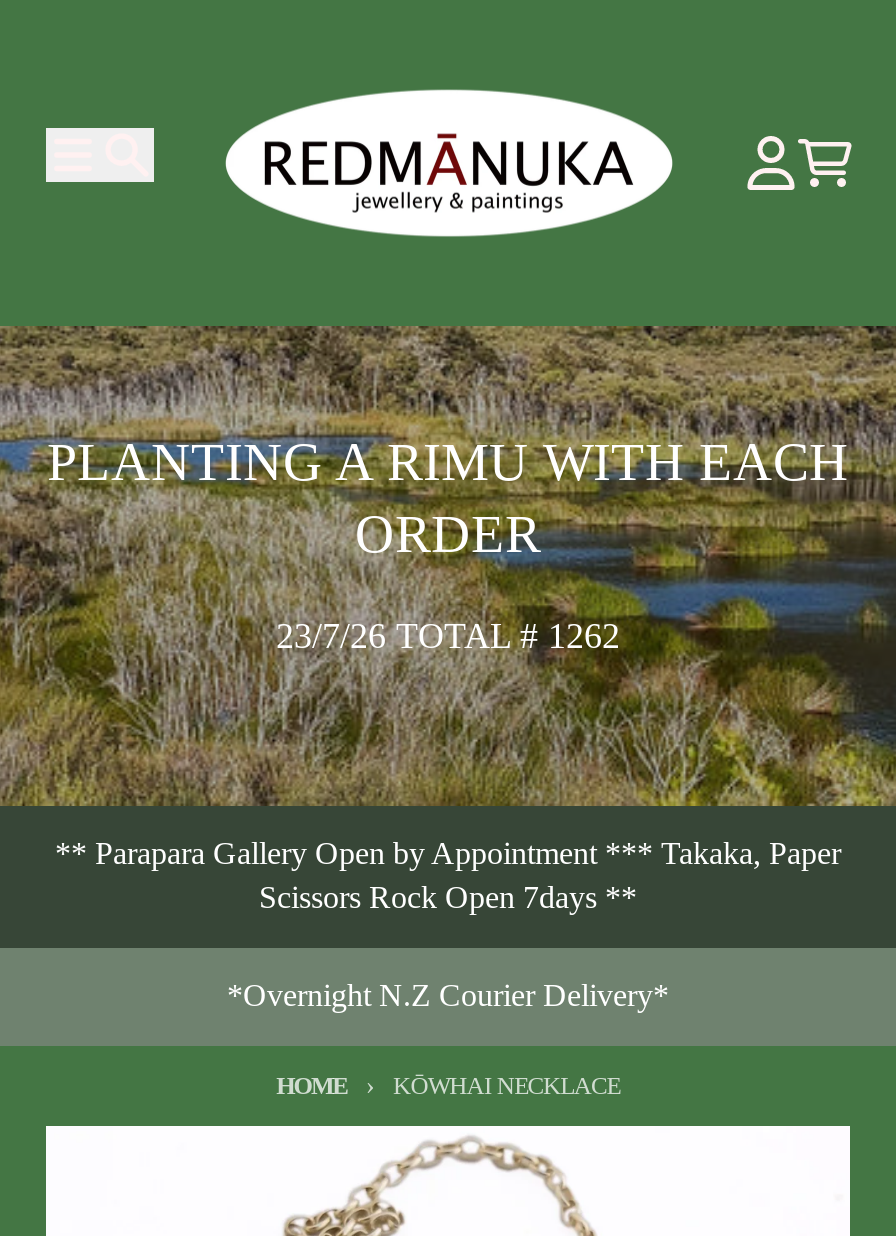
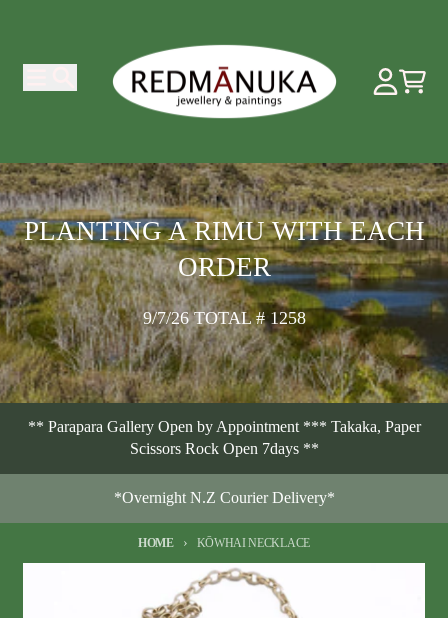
[276,617,620,657] 23/7/26 TOTAL # 1262 -> [142,308,305,328] 9/7/26 TOTAL # 1258

